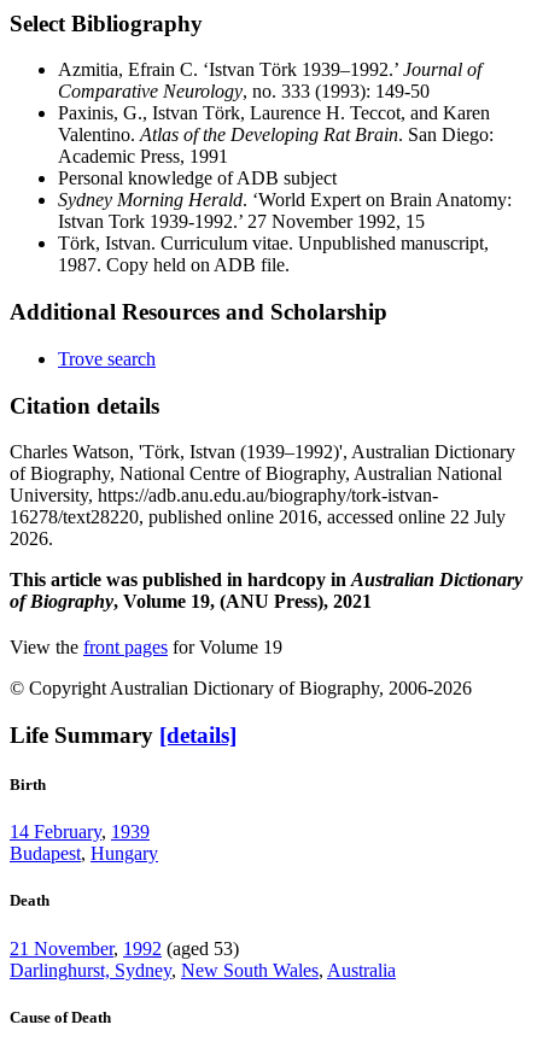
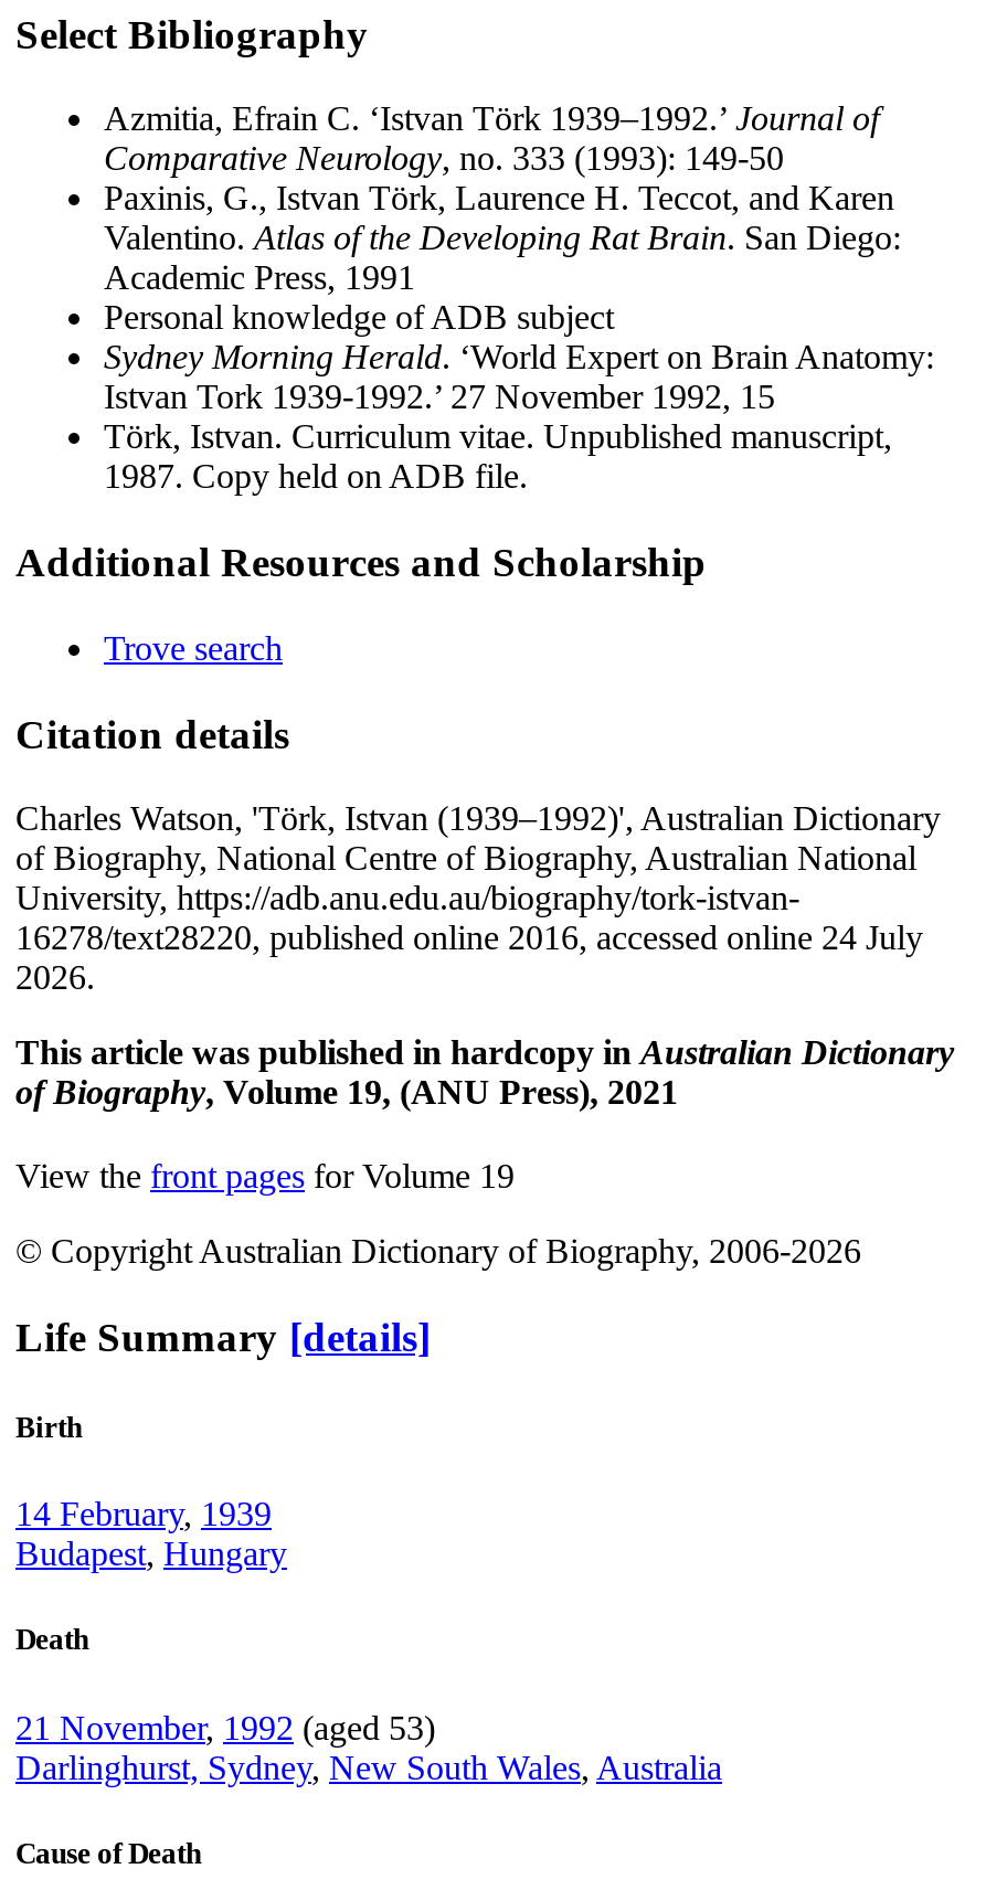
[10,507,506,527] 16278/text28220, published online 2016, accessed online 22 July -> [15,919,923,956] 16278/text28220, published online 2016, accessed online 24 July

